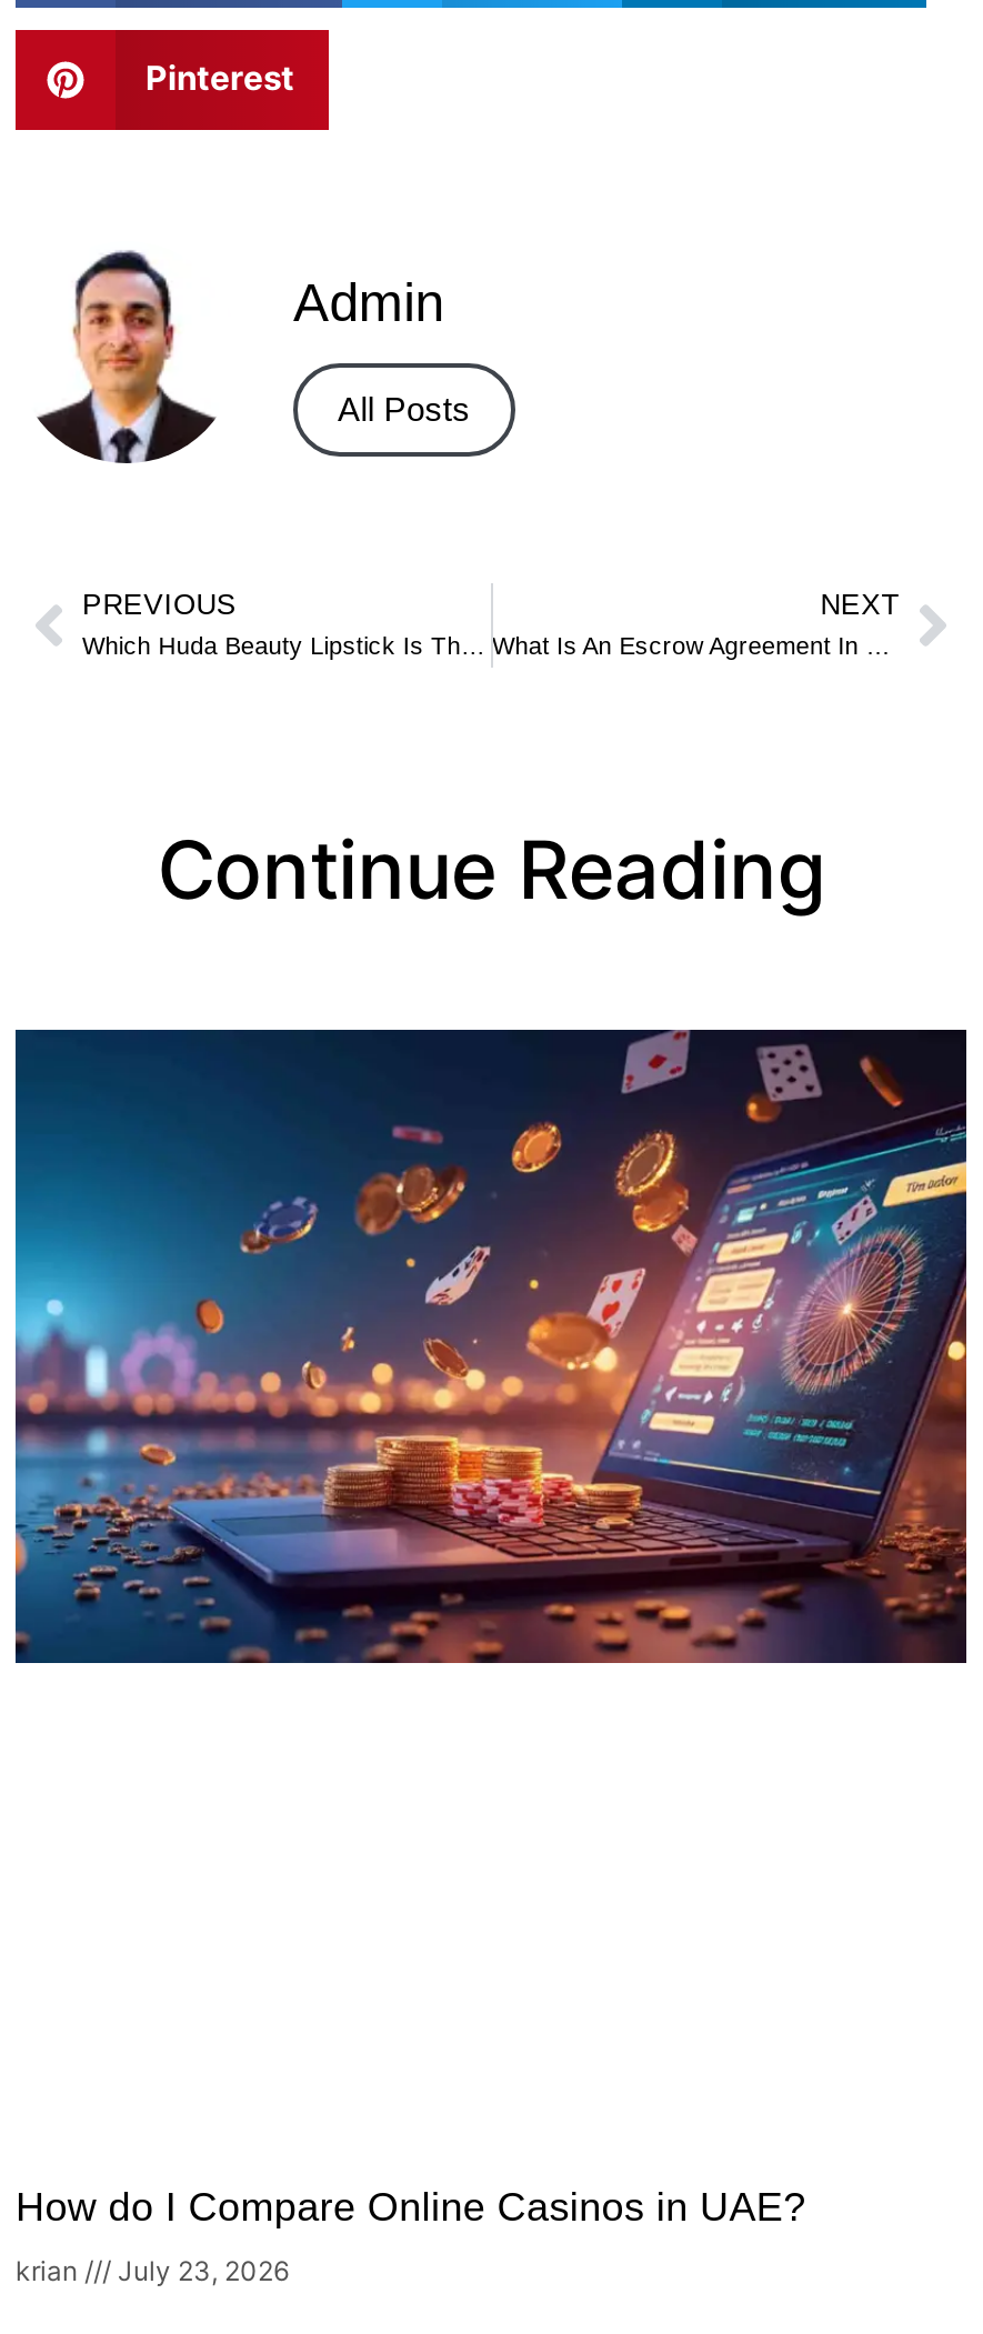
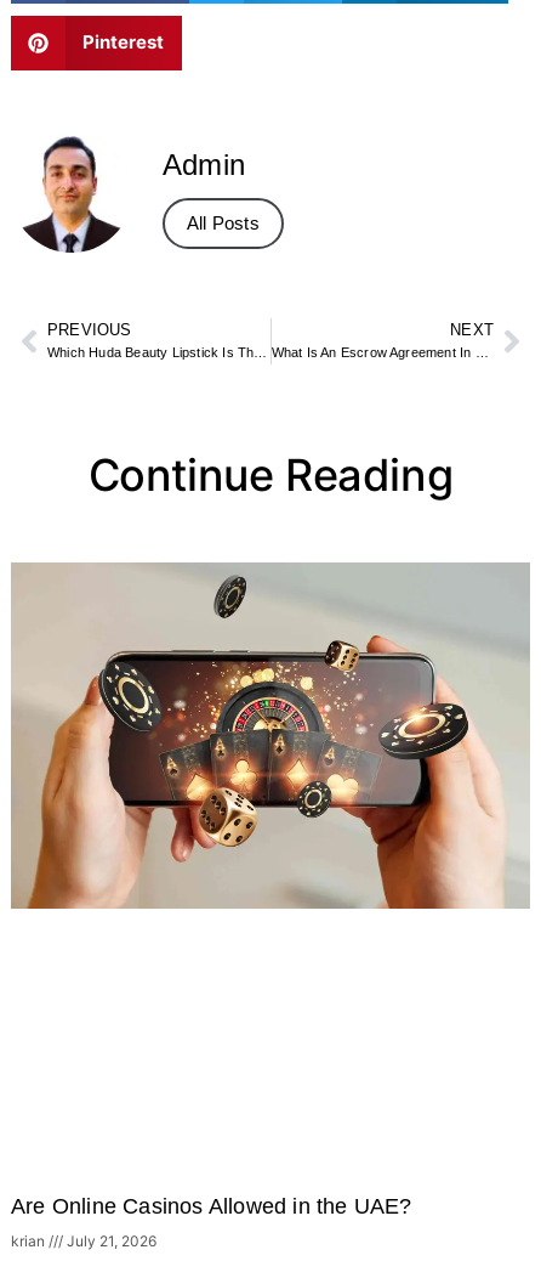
[13,1028,969,1665] [image] -> [11,562,530,910] [image]
[16,2186,806,2230] How do I Compare Online Casinos in UAE? -> [11,1195,412,1219] Are Online Casinos Allowed in the UAE?
[16,2255,289,2288] krian July 23, 2026 -> [11,1232,156,1250] krian July 21, 2026

